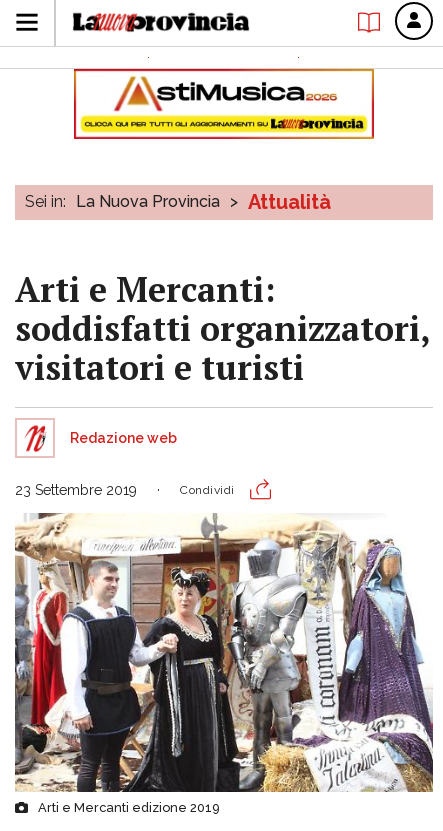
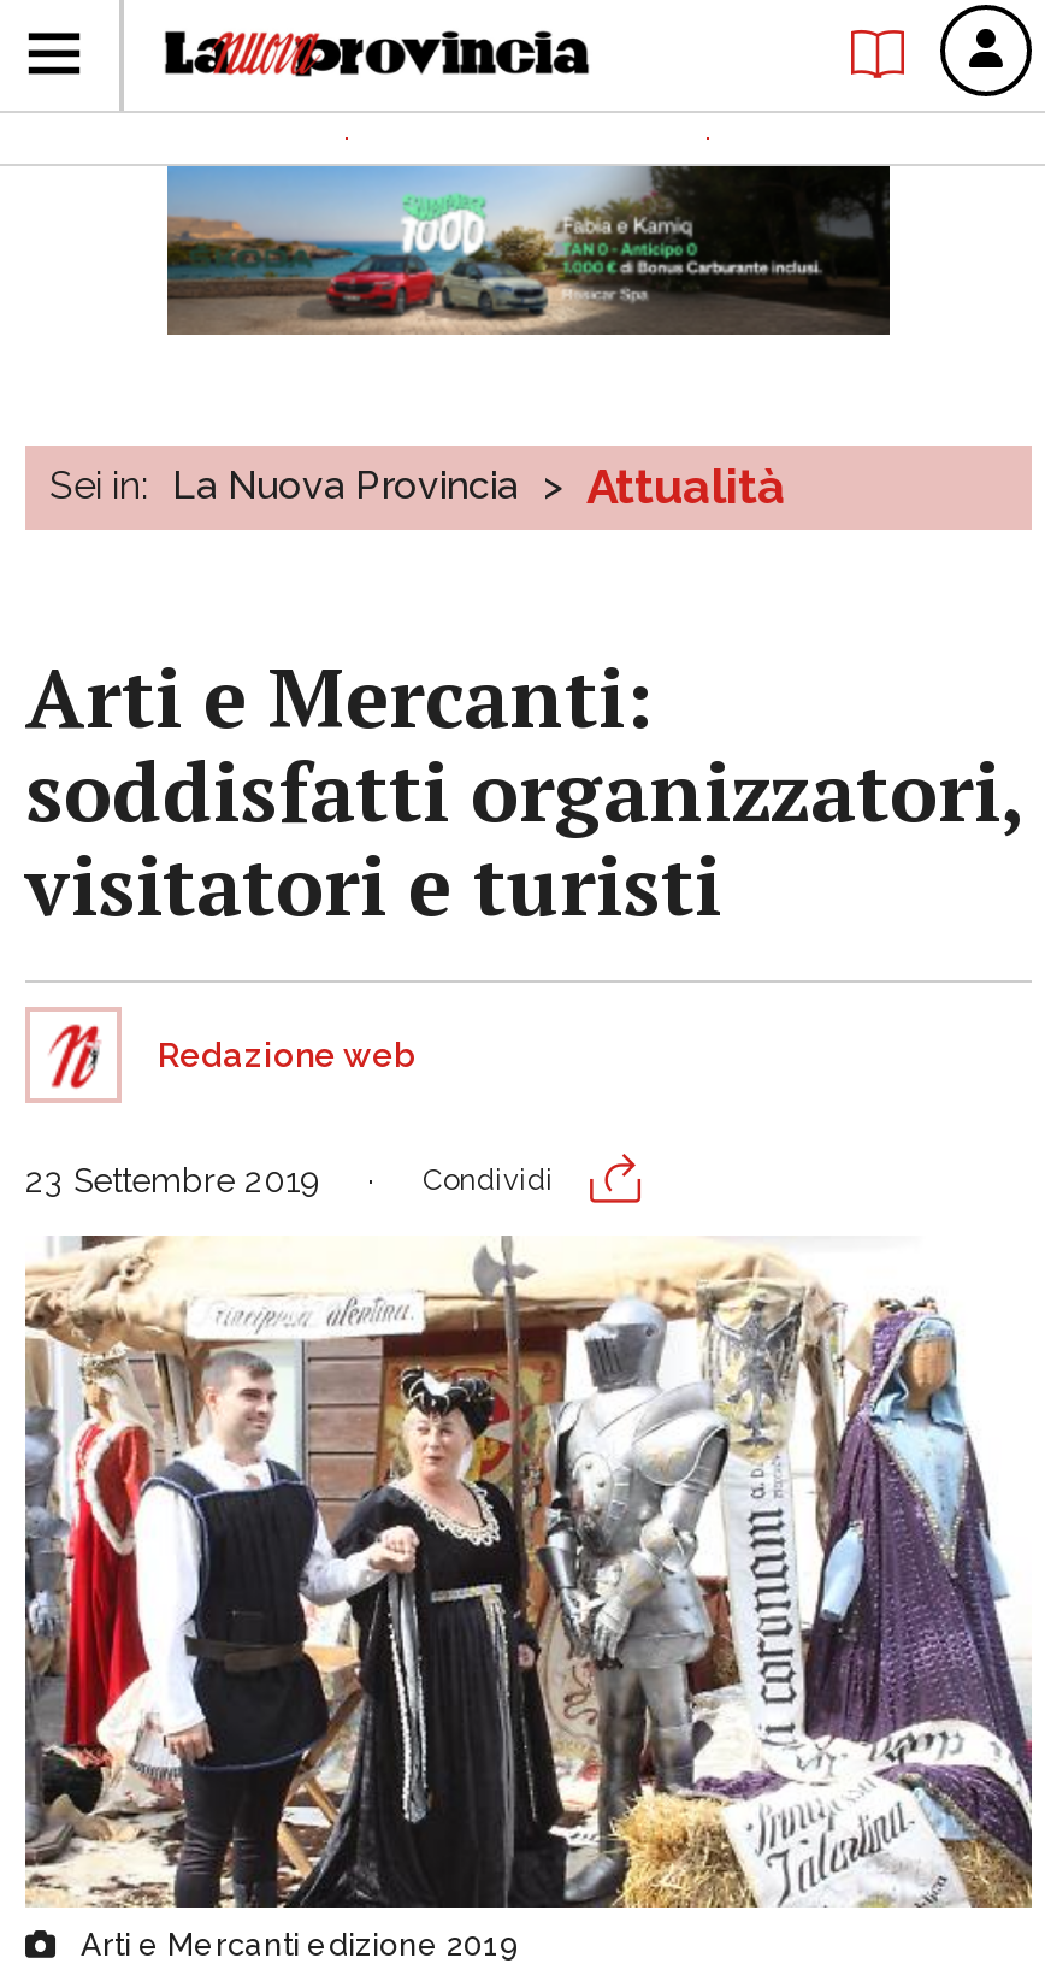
[73,68,375,140] [image] -> [165,164,892,337] [image]

